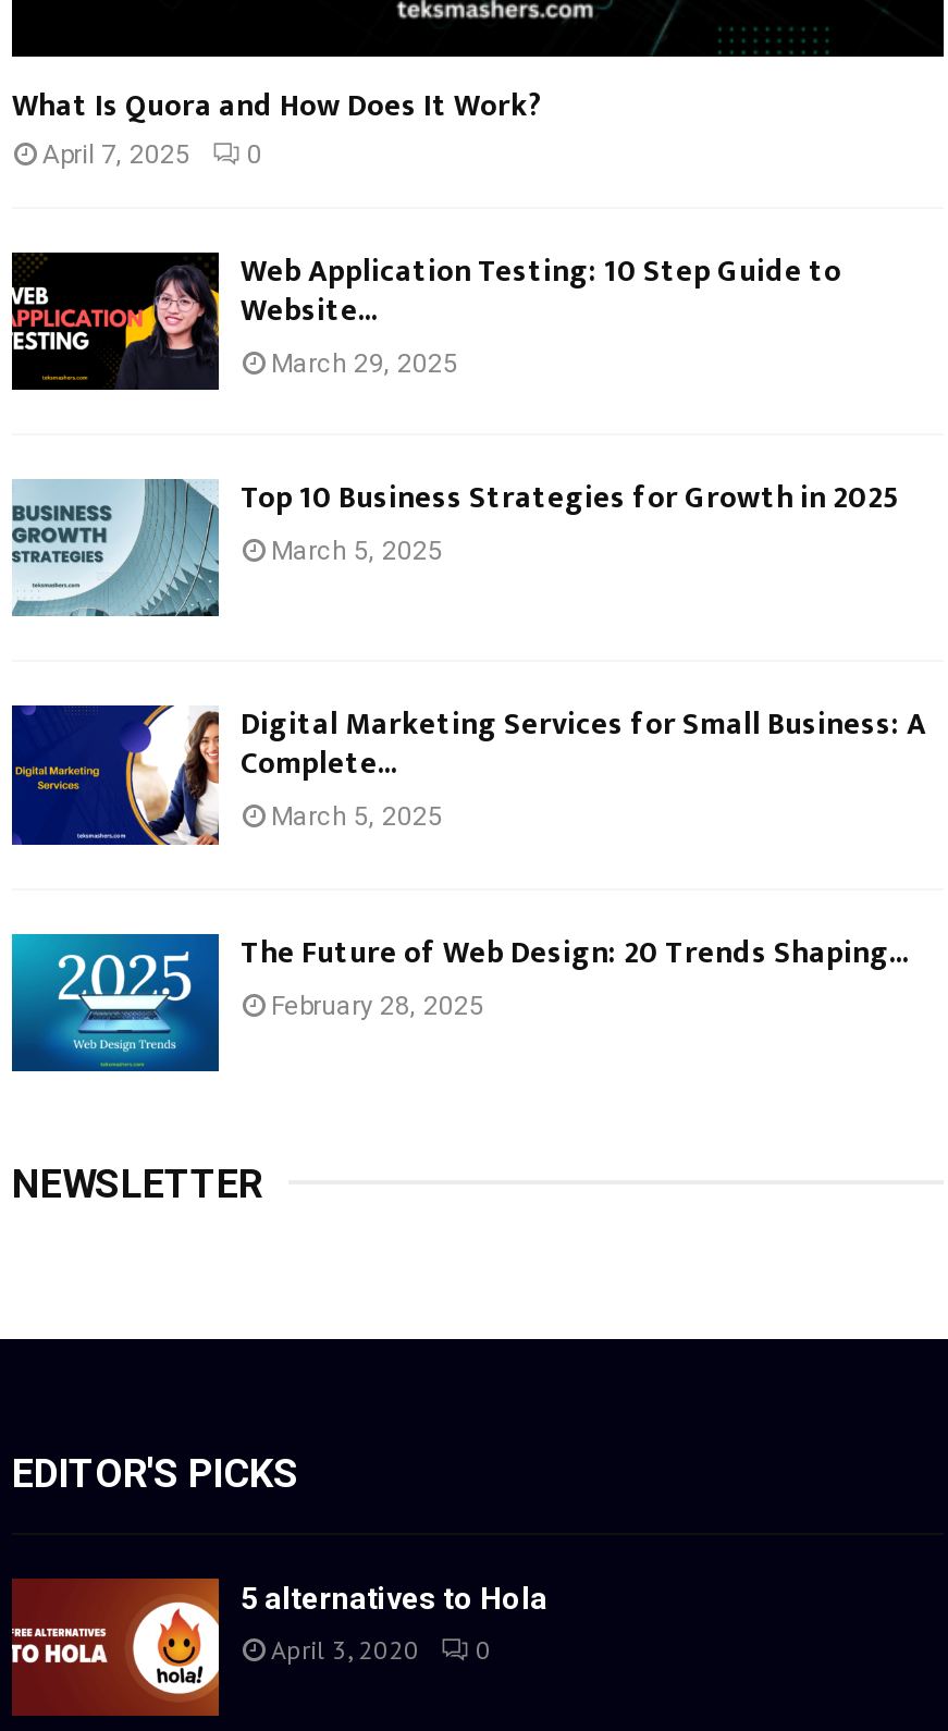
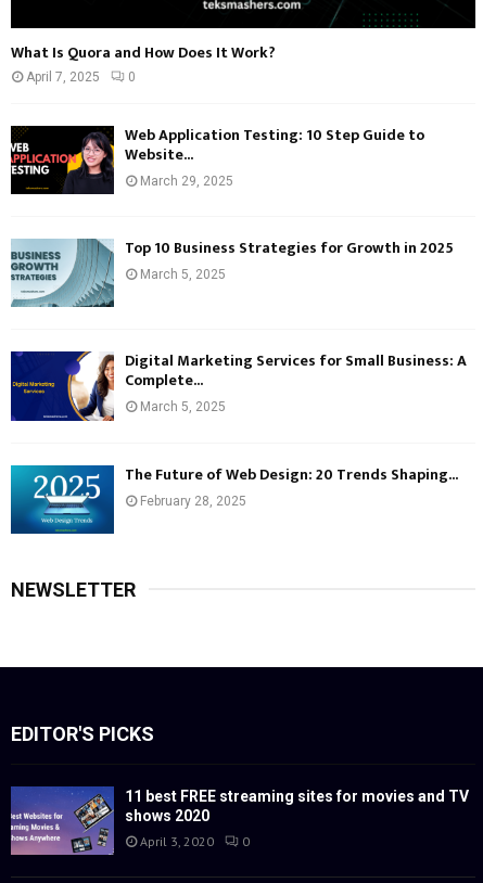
[12,1576,547,1718] [image] | 5 alternatives to Hola -> [10,785,469,874] [image] | 11 best FREE streaming sites for movies and TV | shows 2020

